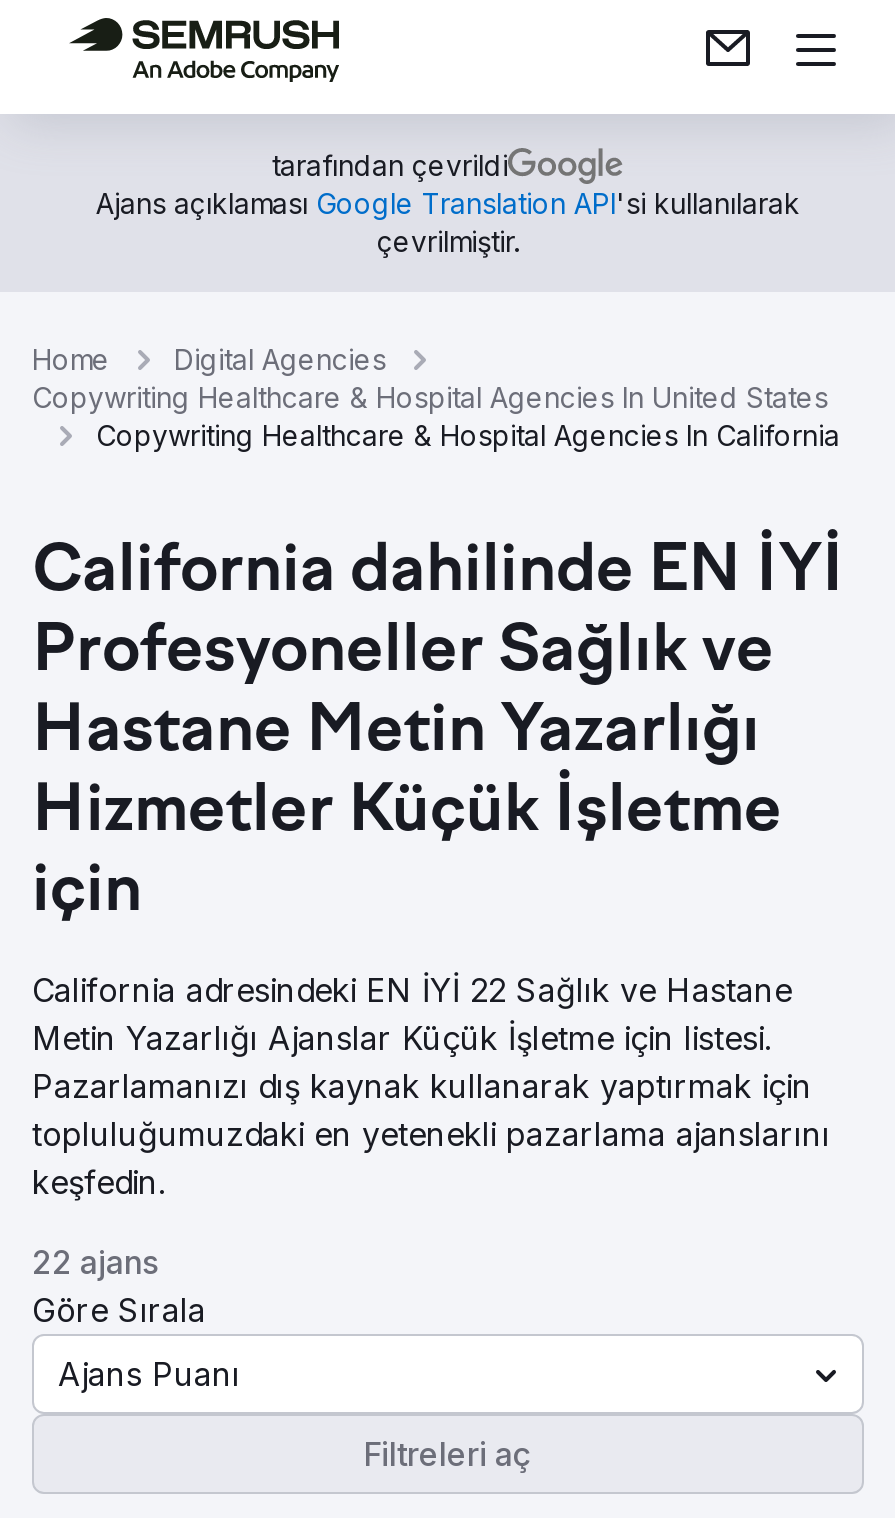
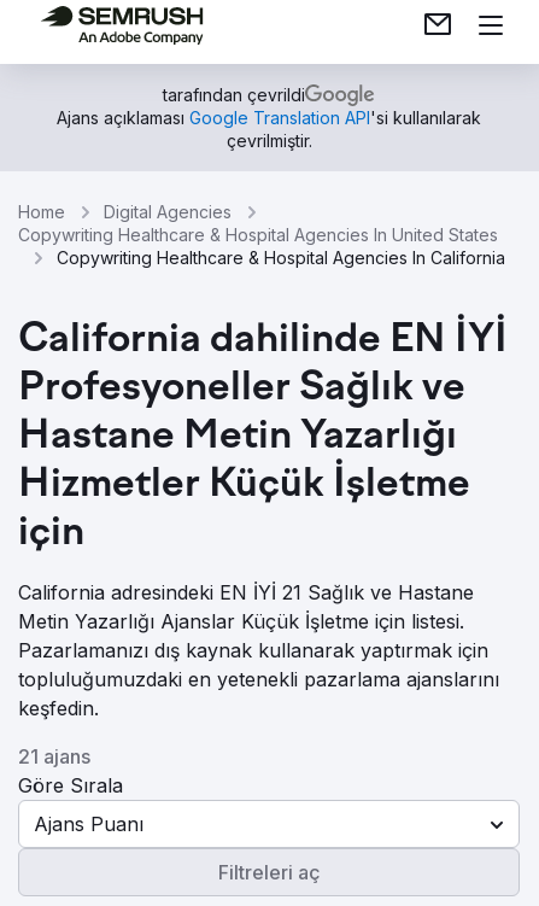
[32,970,792,1010] California adresindeki EN İYİ 22 Sağlık ve Hastane -> [18,580,474,604] California adresindeki EN İYİ 21 Sağlık ve Hastane
[32,1242,158,1282] 22 ajans -> [18,744,90,768] 21 ajans

